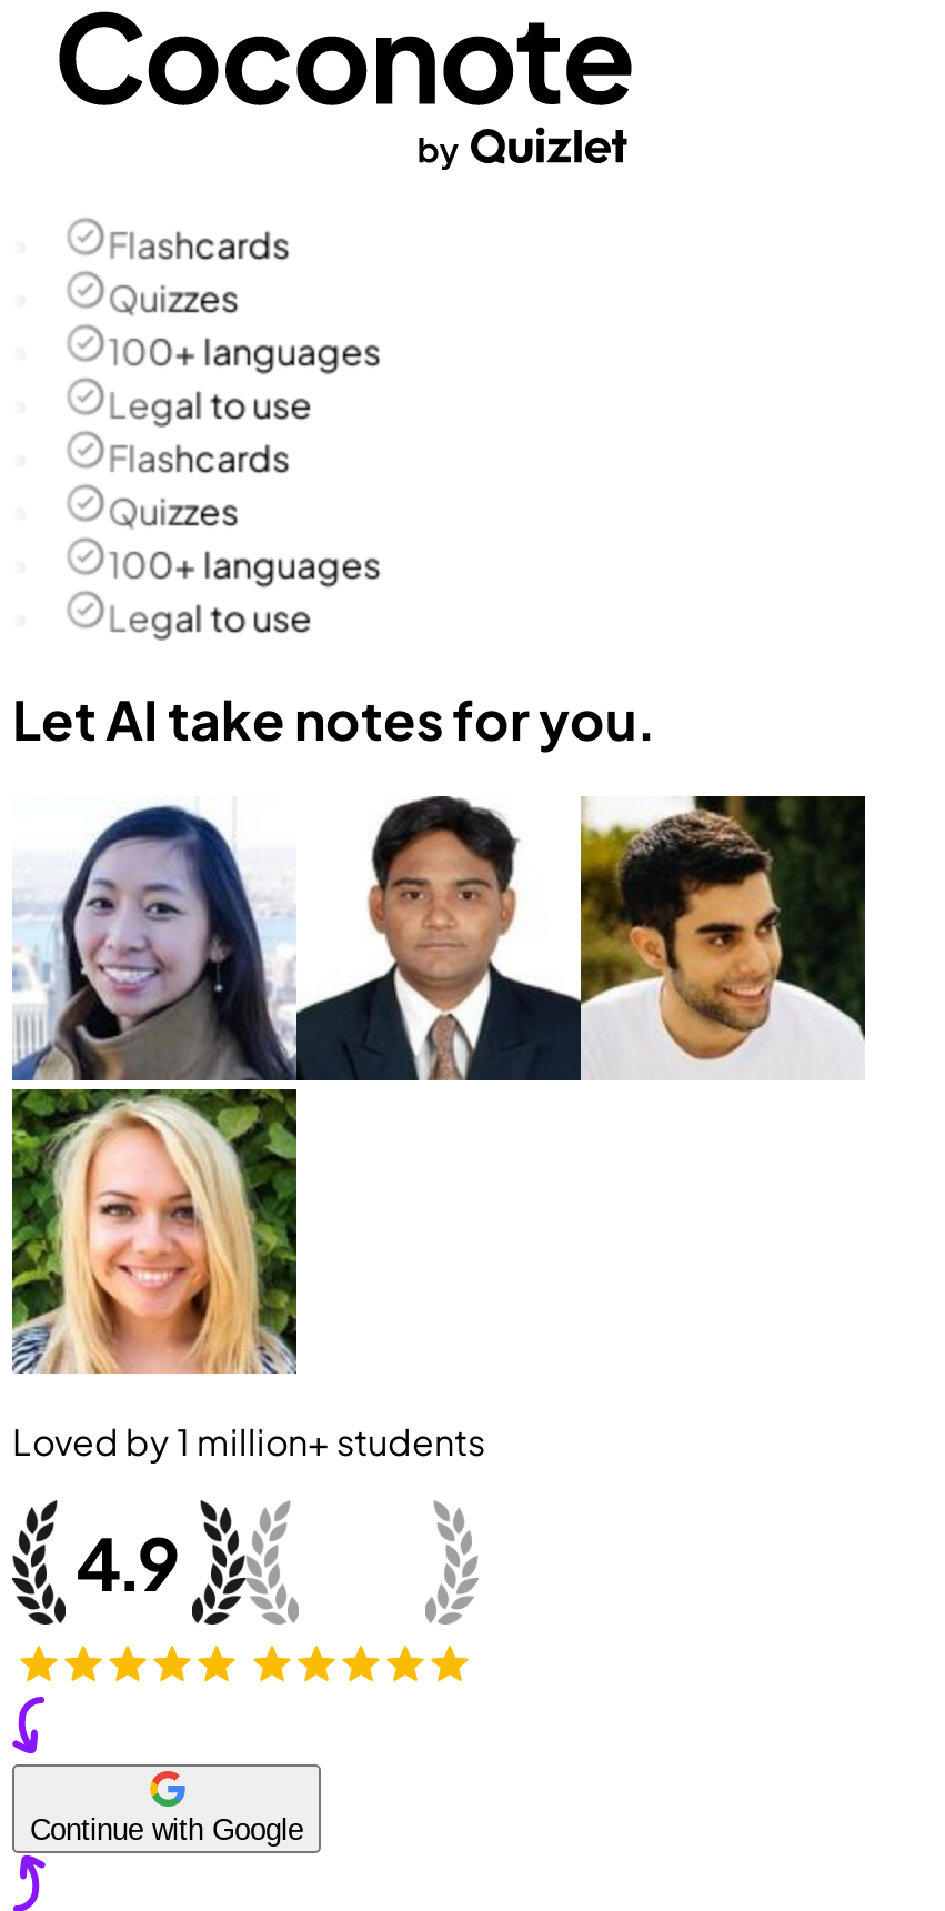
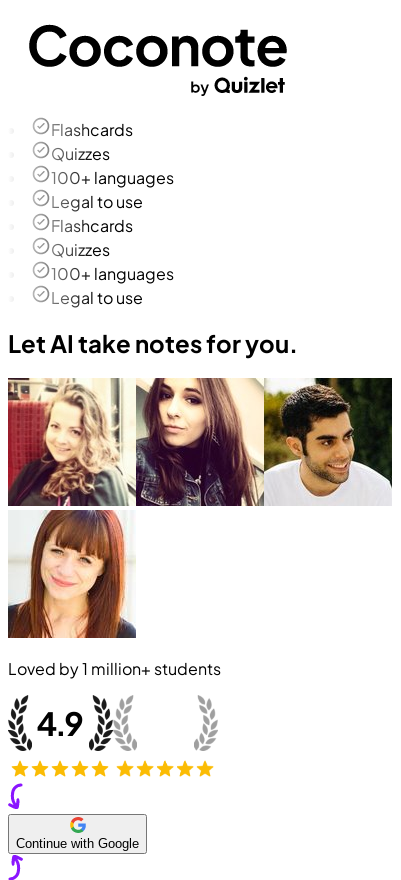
[10,794,583,1376] [image] -> [7,377,264,639] [image]

